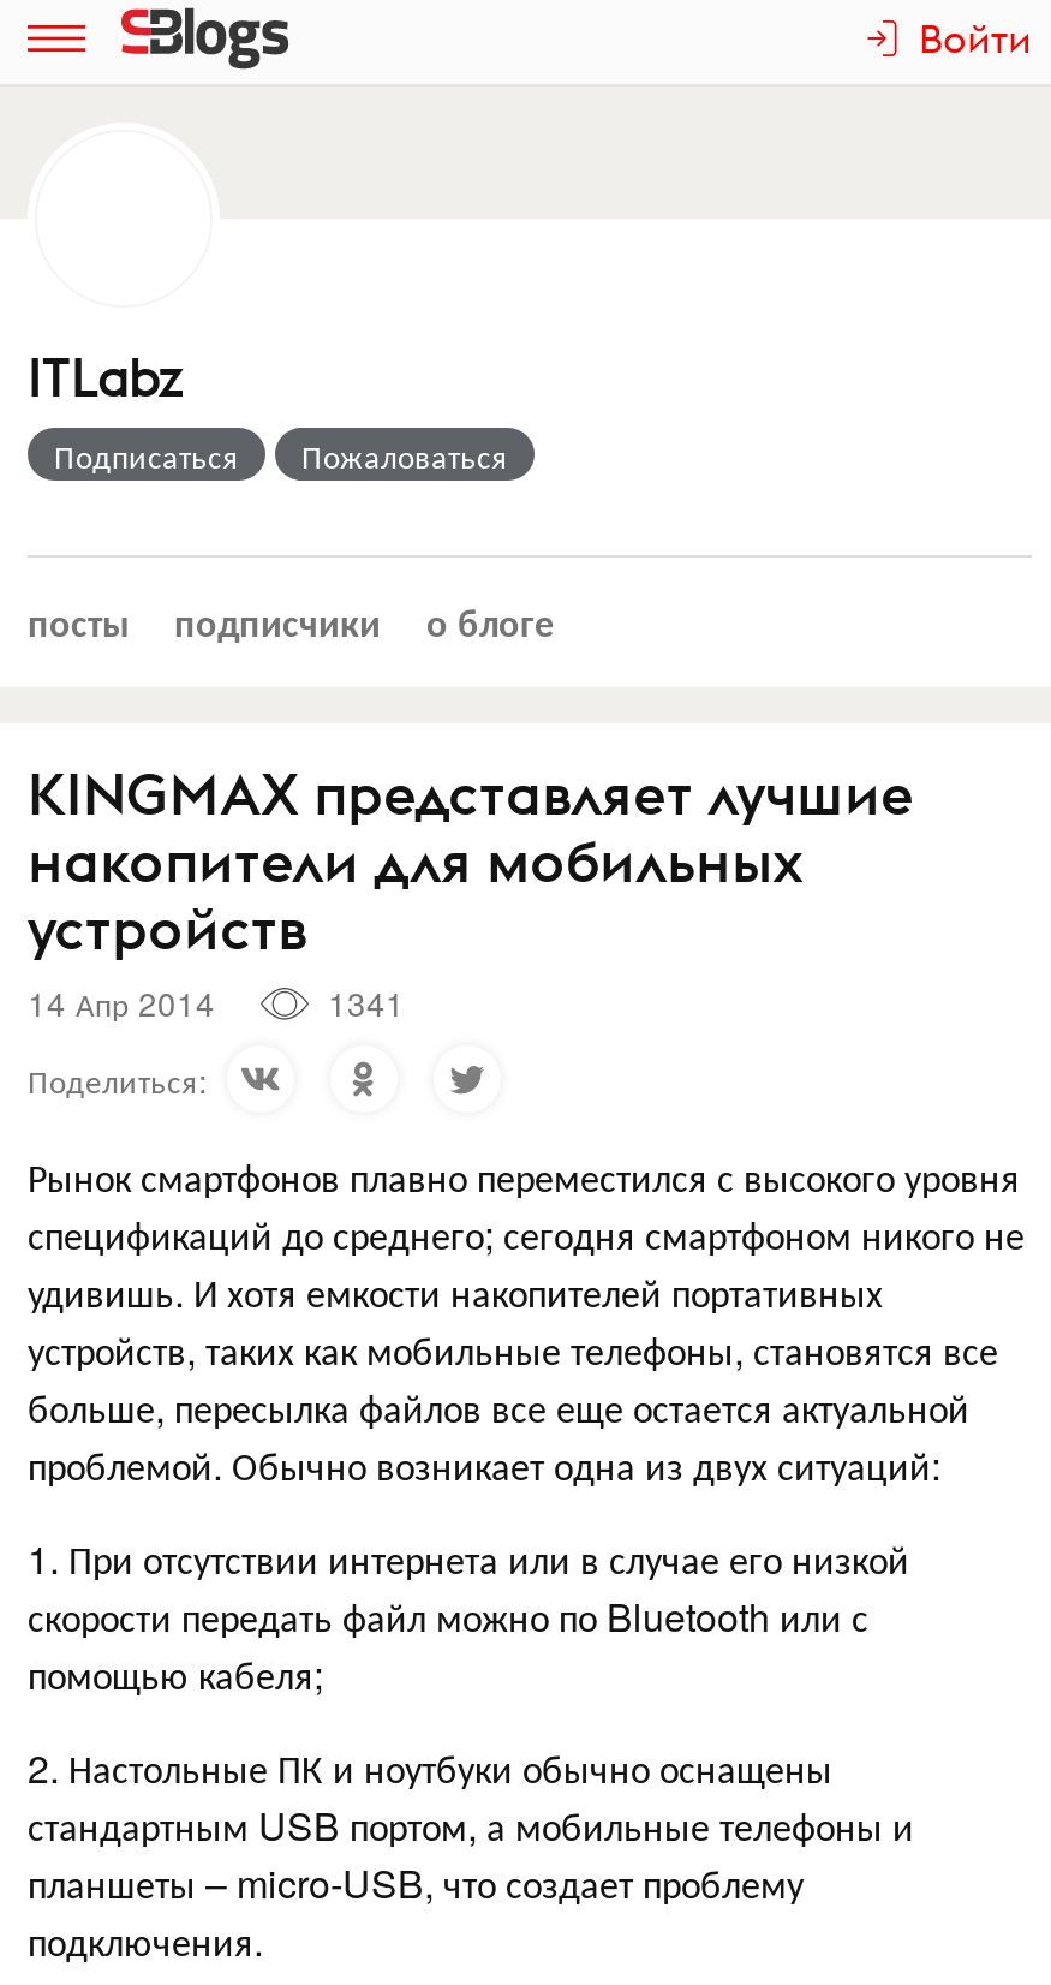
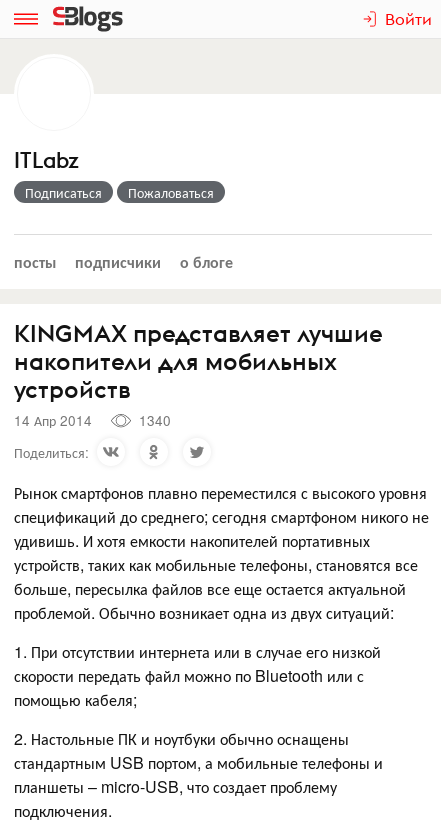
[318,978,405,1026] 1341 -> [135,410,171,430] 1340

